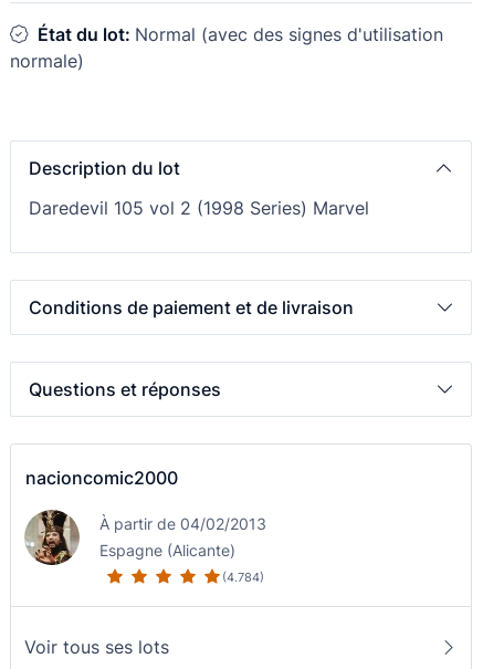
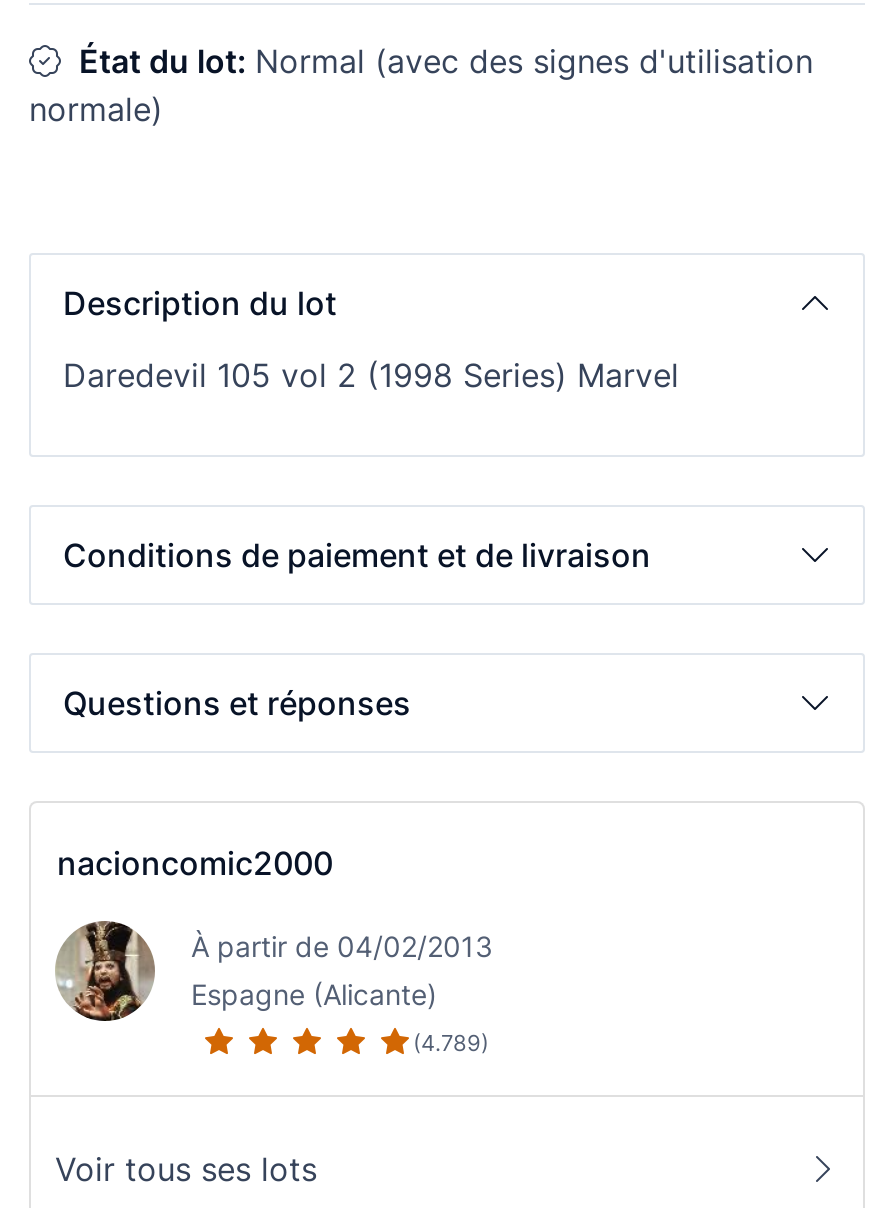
[222,569,264,585] (4.784) -> [413,1029,489,1057] (4.789)

